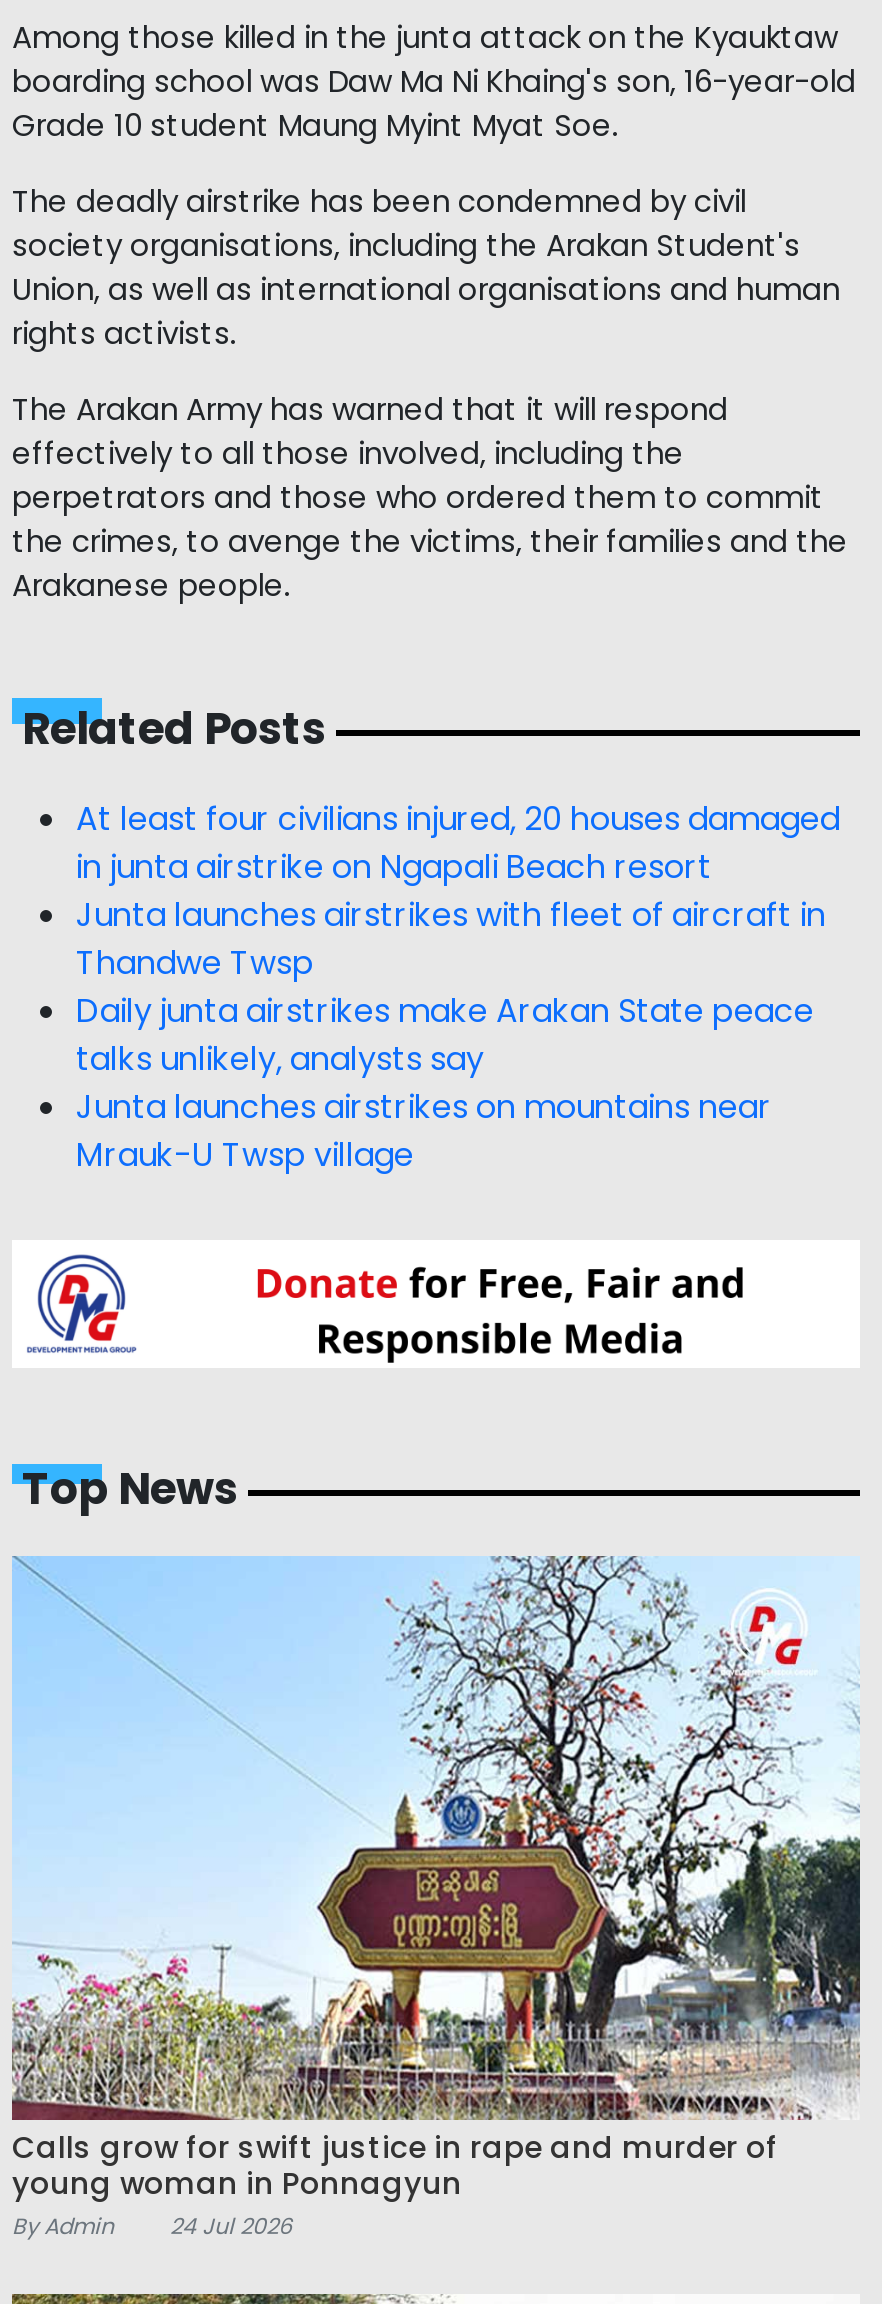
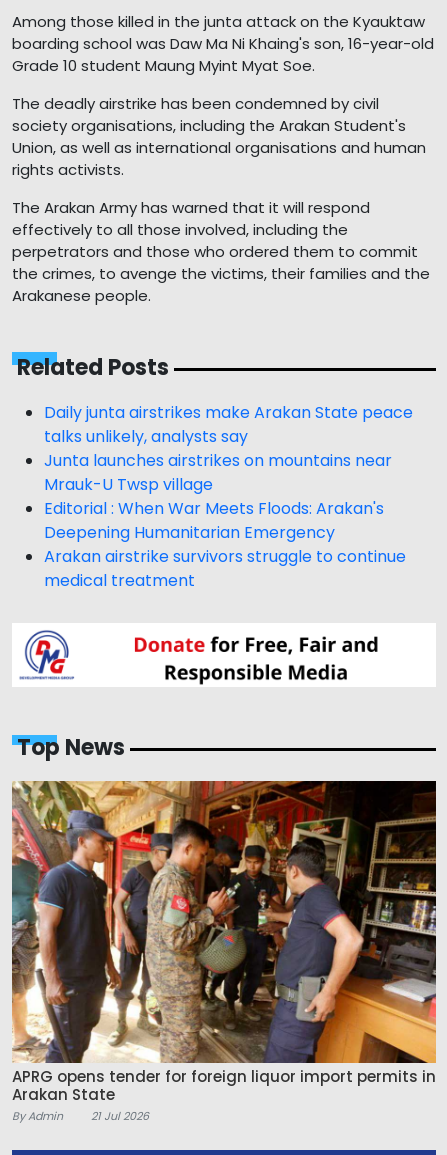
[76,796,840,986] At least four civilians injured, 20 houses damaged | in junta airstrike on Ngapali Beach resort | Junta launches airstrikes with fleet of aircraft in | Thandwe Twsp -> none
moved [76,988,814,1178] -> [44,401,413,496]: Daily junta airstrikes make Arakan State peace | talks unlikely, analysts say | Junta launches airstrikes on mountains near | Mrauk-U Twsp village
none -> [44,497,406,592] Editorial : When War Meets Floods: Arakan's | Deepening Humanitarian Emergency | Arakan airstrike survivors struggle to continue | medical treatment
[10,1554,862,2205] [image] | Calls grow for swift justice in rape and murder of | young woman in Ponnagyun -> [11,780,437,1105] [image] | APRG opens tender for foreign liquor import permits in | Arakan State
[12,2211,292,2243] By Admin 24 Jul 2026 -> [12,1108,149,1124] By Admin 21 Jul 2026

